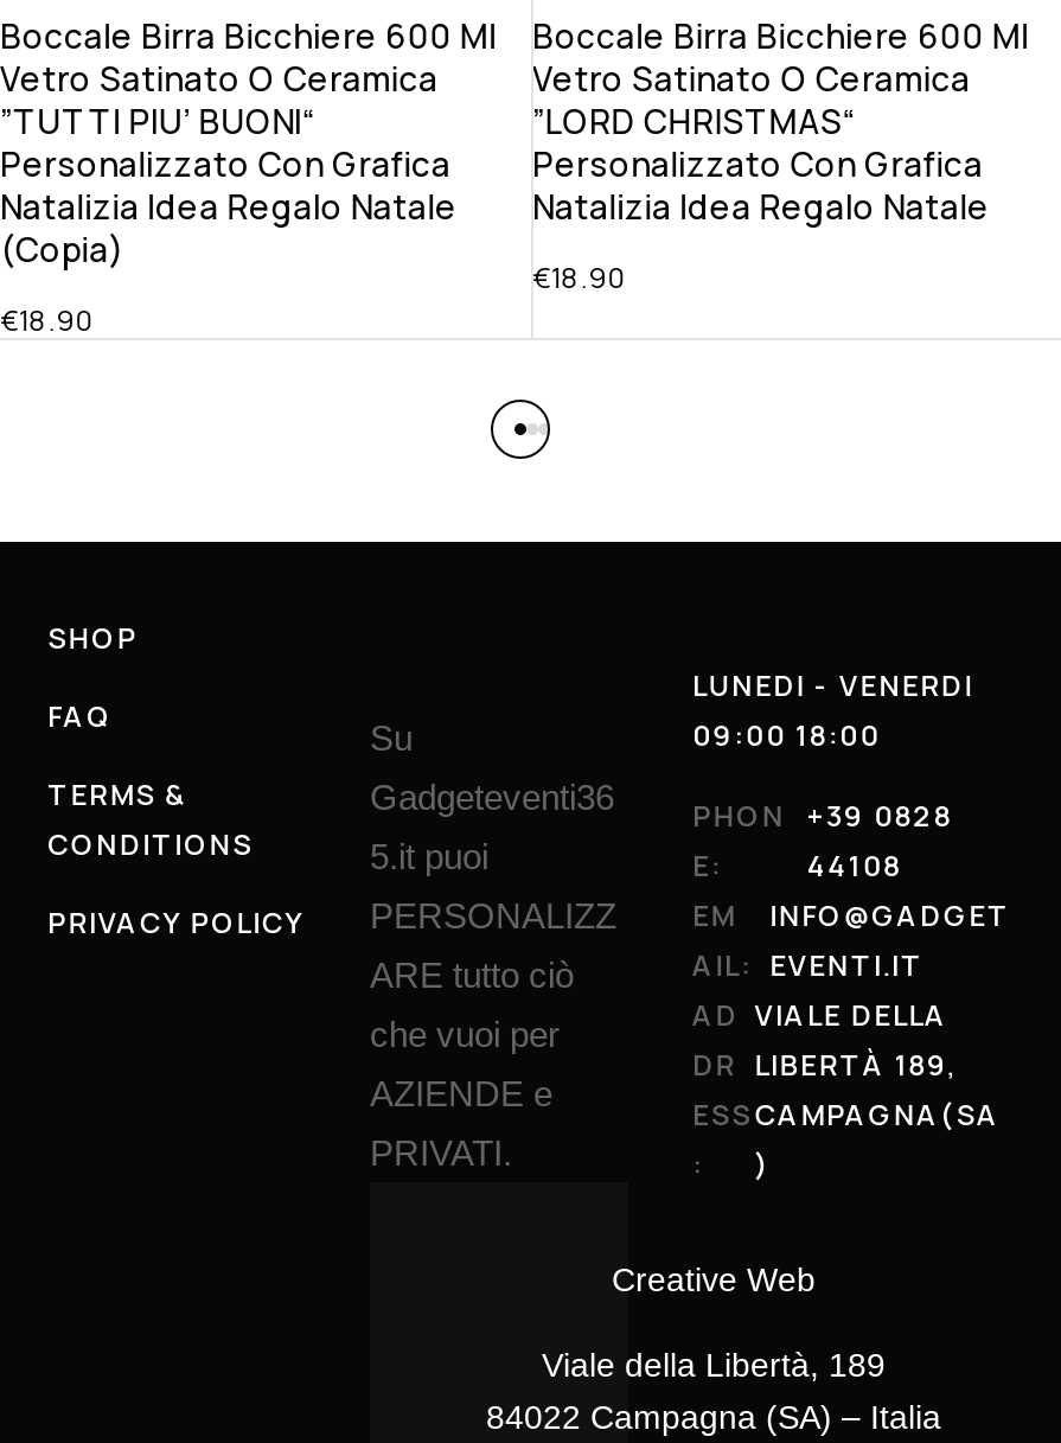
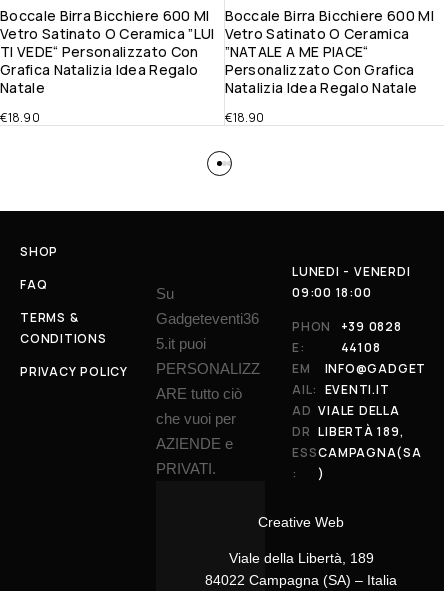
[0,55,457,271] Vetro Satinato O Ceramica | ”TUTTI PIU’ BUONI“ | Personalizzato Con Grafica | Natalizia Idea Regalo Natale | (Copia) -> [0,24,214,97] Vetro Satinato O Ceramica ”LUI | TI VEDE“ Personalizzato Con | Grafica Natalizia Idea Regalo | Natale
[532,98,855,143] ”LORD CHRISTMAS“ -> [224,42,368,61] ”NATALE A ME PIACE“

